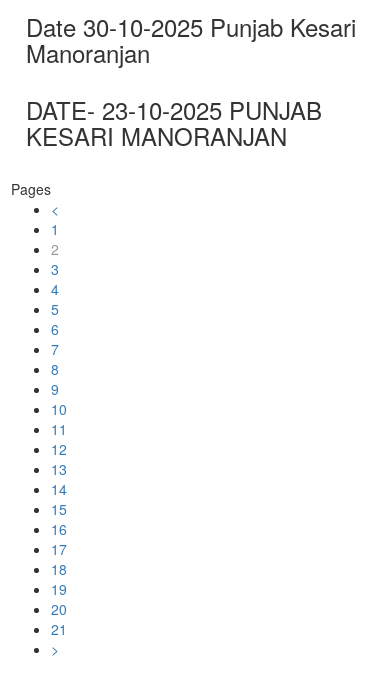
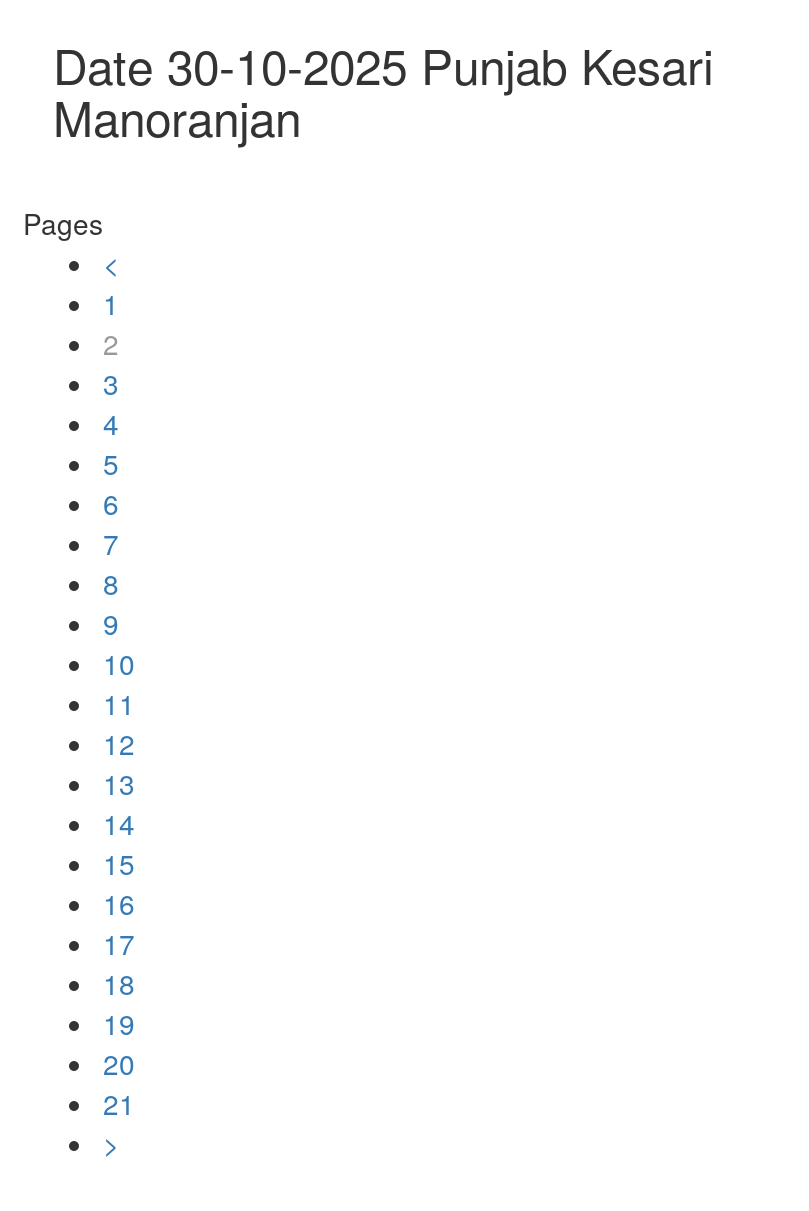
[26,92,322,153] DATE- 23-10-2025 PUNJAB | KESARI MANORANJAN -> none

